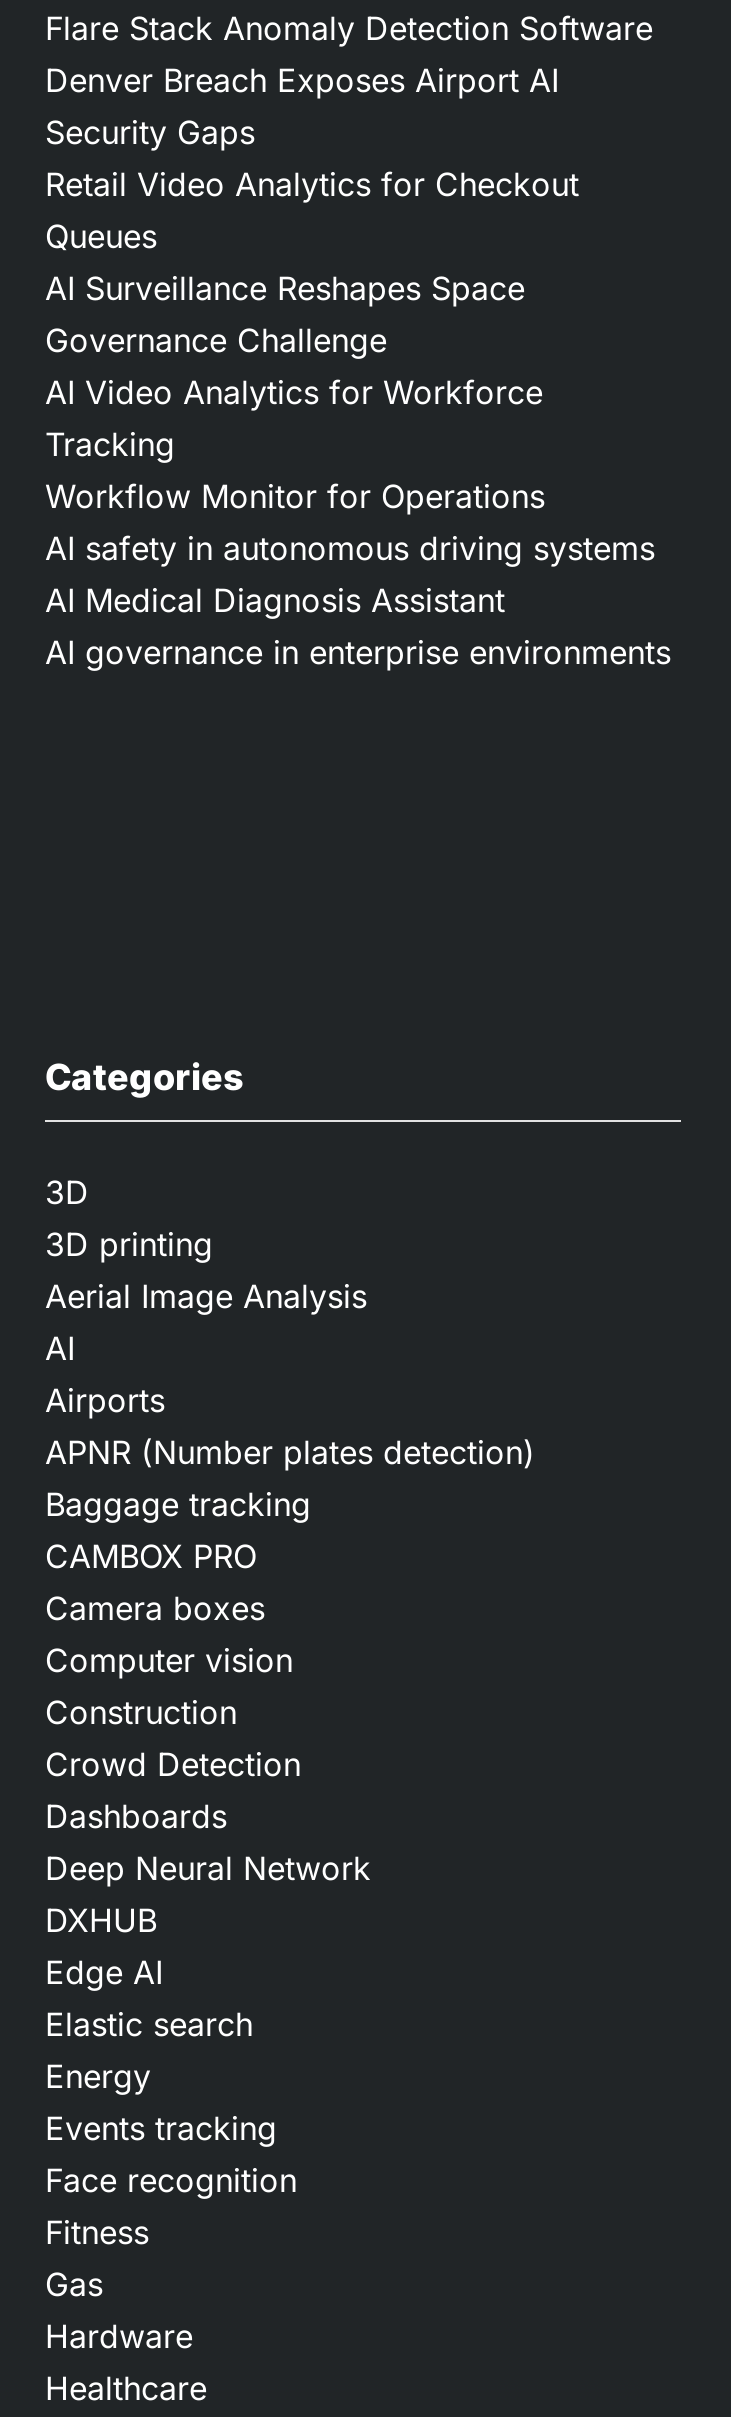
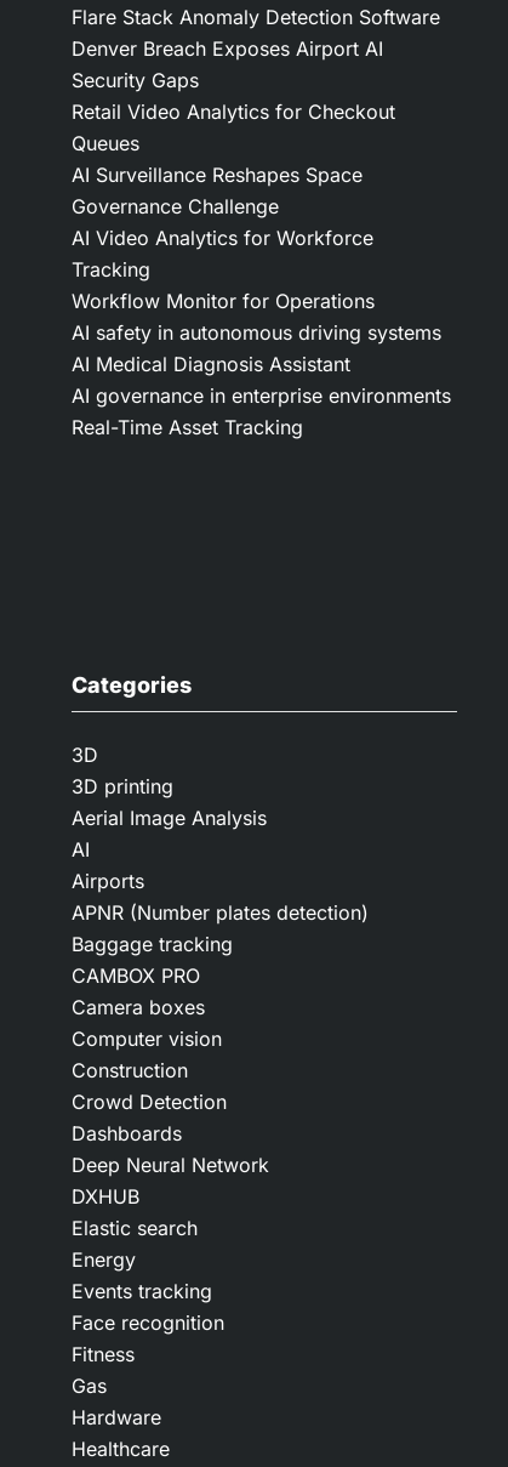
none -> [72,415,303,439] Real-Time Asset Tracking
moved [45,1056,535,1940] -> [72,672,369,1209]: Categories | 3D | 3D printing | ... | Deep Neural Network | DXHUB
[45,1952,163,1992] Edge AI -> none

